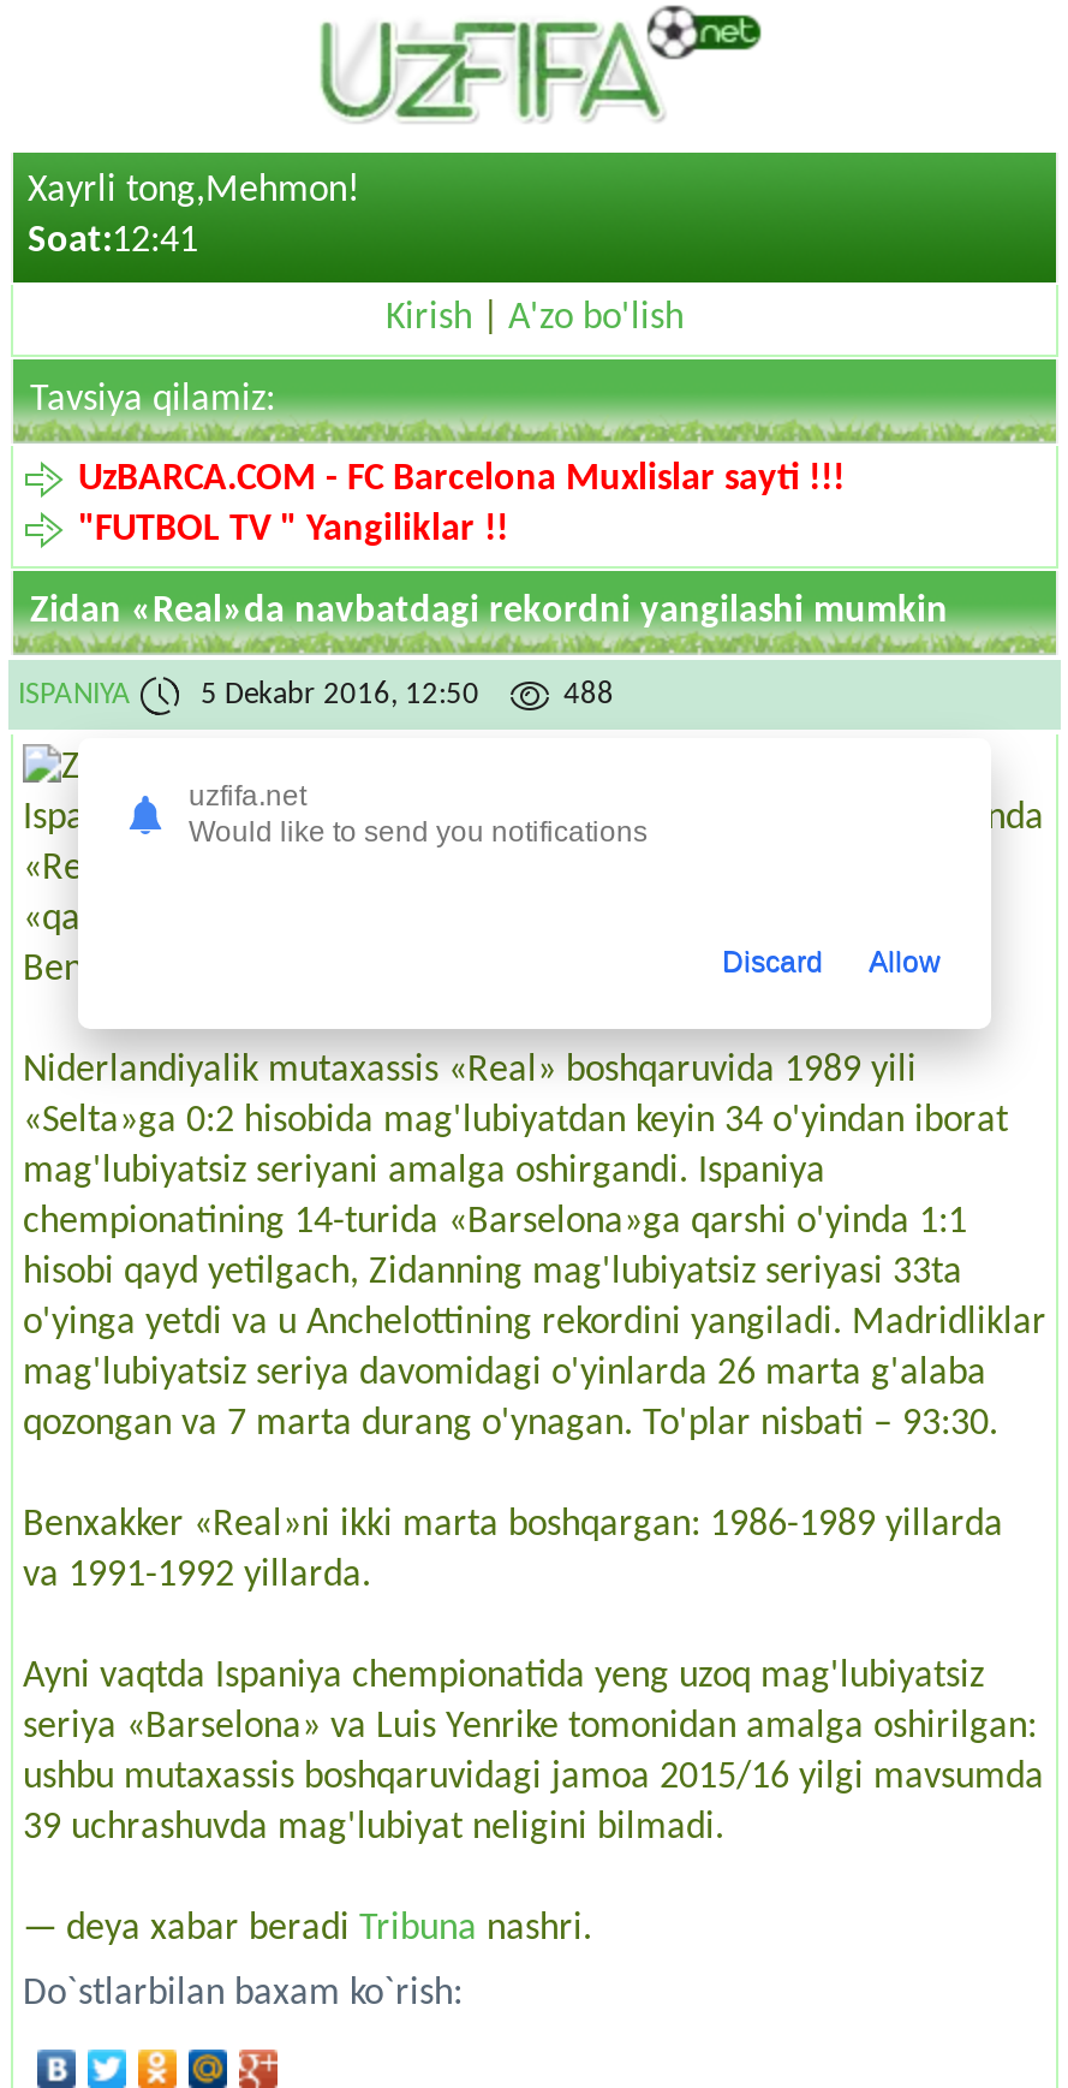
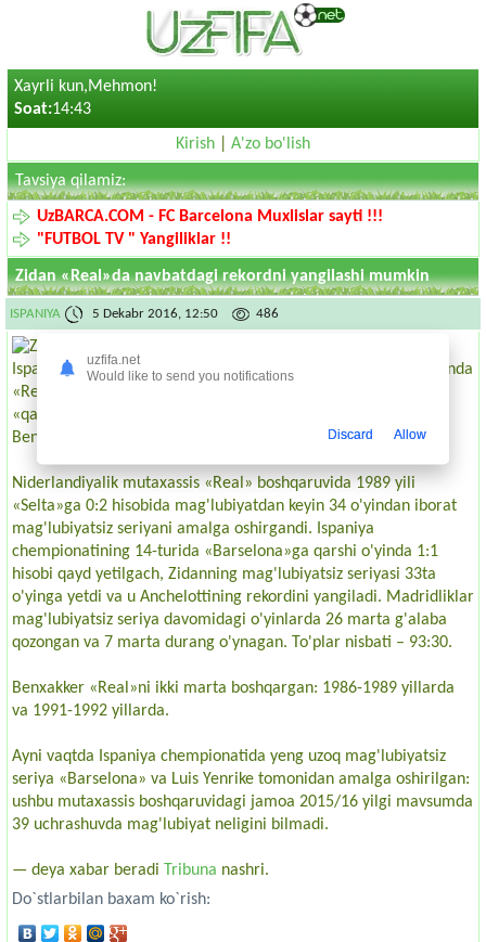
[28,172,359,210] Xayrli tong,Mehmon! -> [14,78,157,95] Xayrli kun,Mehmon!
[28,222,198,261] Soat:12:41 -> [14,101,91,118] Soat:14:43
[18,679,614,710] ISPANIYA 5 Dekabr 2016, 12:50 488 -> [10,307,279,321] ISPANIYA 5 Dekabr 2016, 12:50 486

